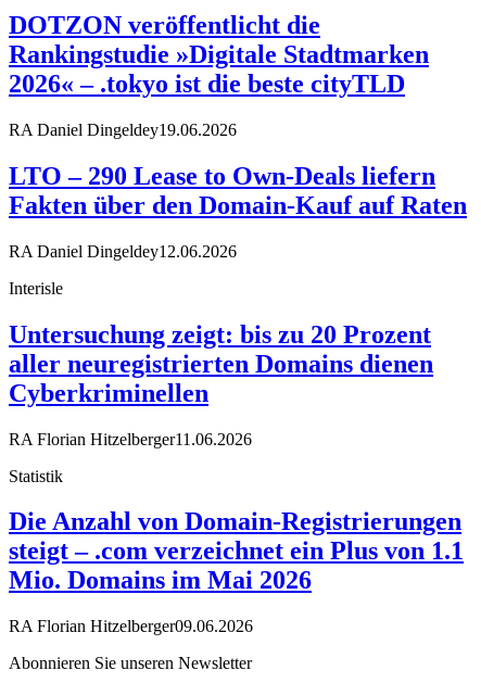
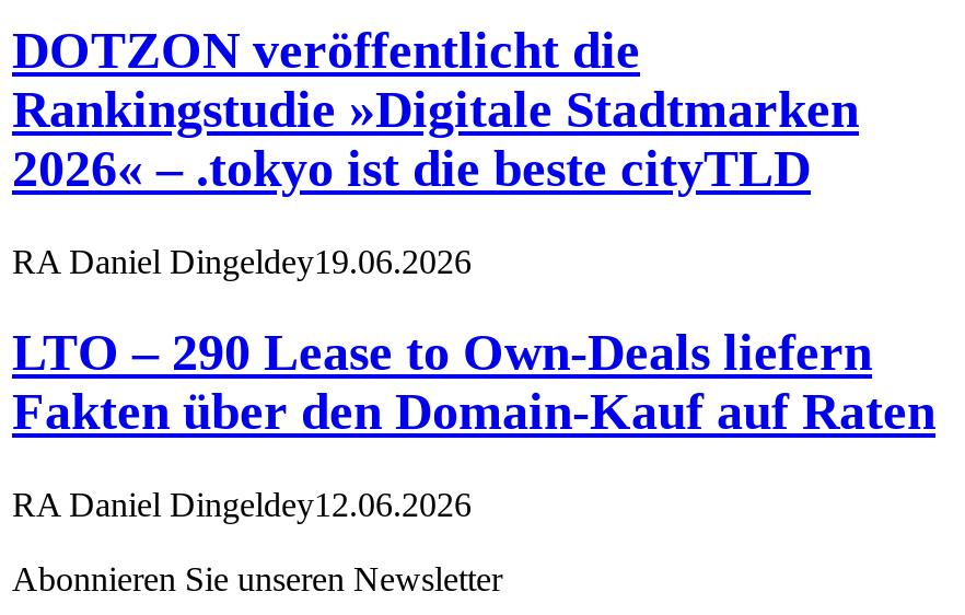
[9,279,464,636] Interisle | Untersuchung zeigt: bis zu 20 Prozent | aller neuregistrierten Domains dienen | Cyberkriminellen | RA Florian Hitzelberger11.06.2026 | Statistik | Die Anzahl von Domain-Registrierungen | steigt – .com verzeichnet ein Plus von 1.1 | Mio. Domains im Mai 2026 | RA Florian Hitzelberger09.06.2026 -> none

